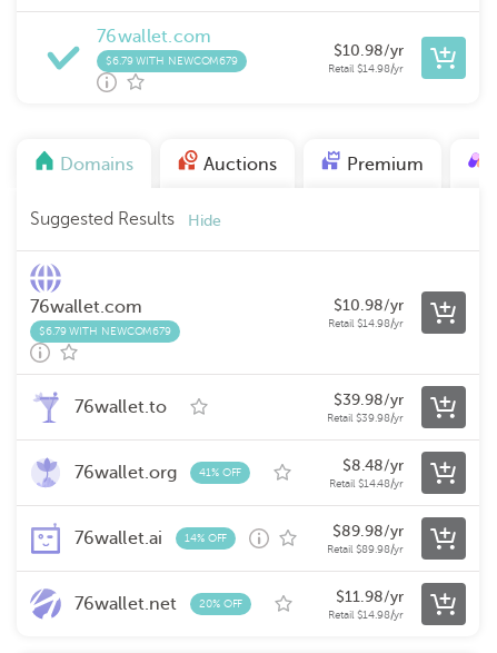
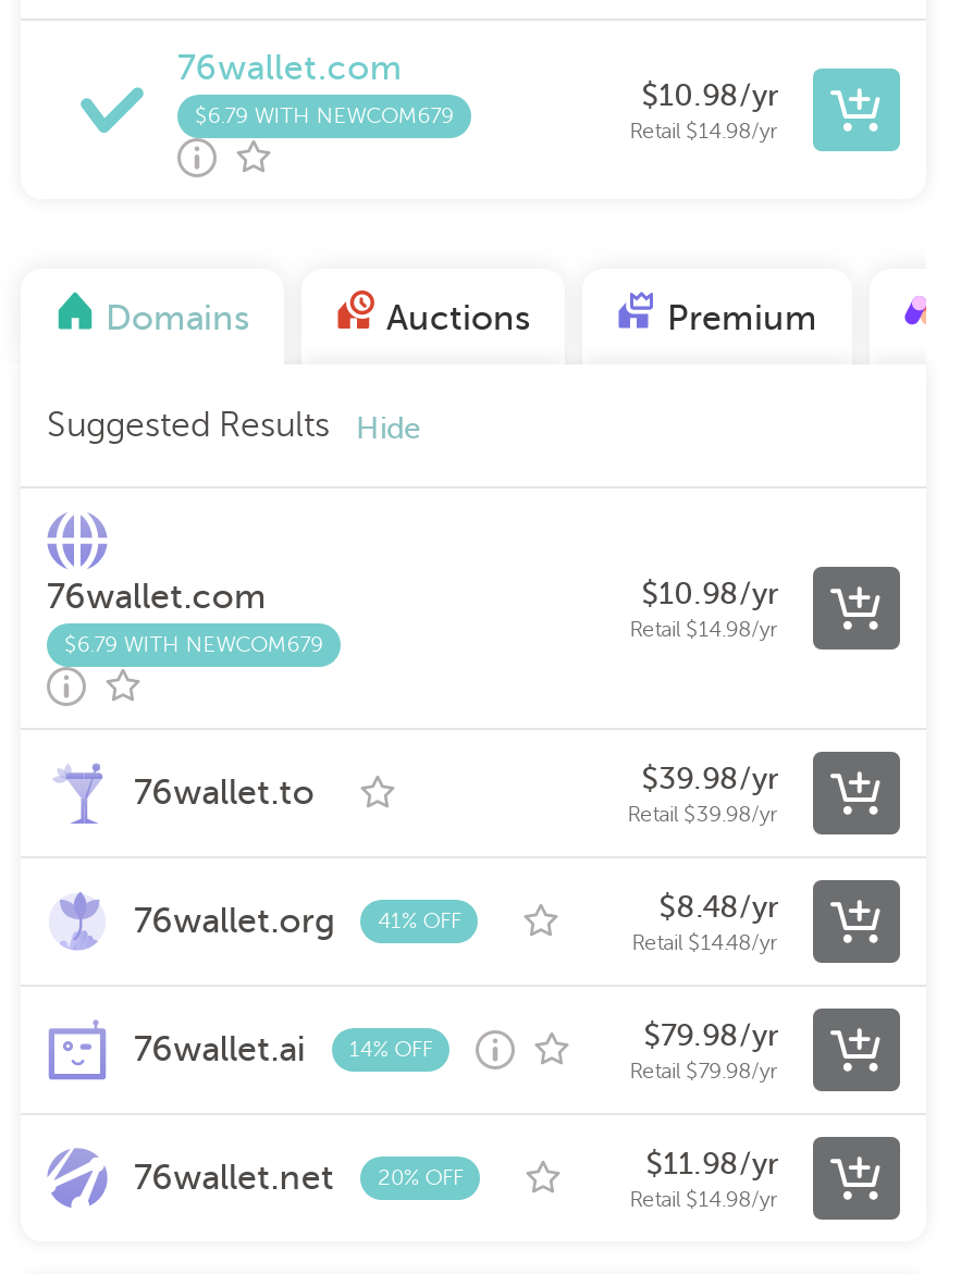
[333,523,404,540] $89.98/yr -> [644,1019,778,1052] $79.98/yr
[327,543,404,555] Retail $89.98/yr -> [629,1059,778,1083] Retail $79.98/yr

